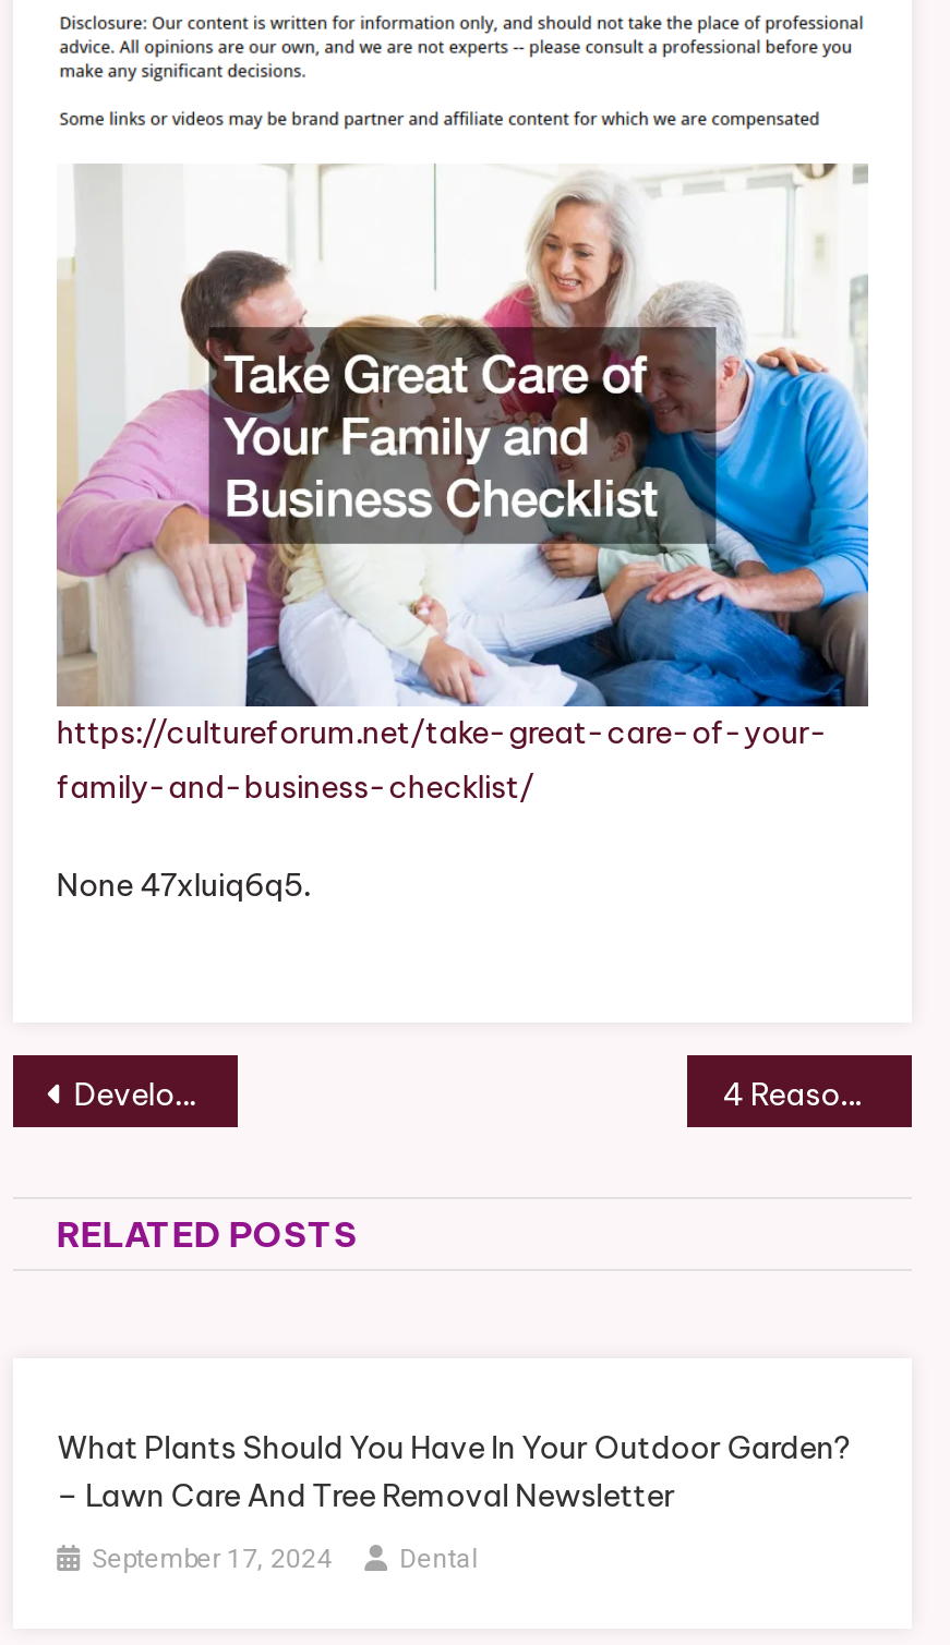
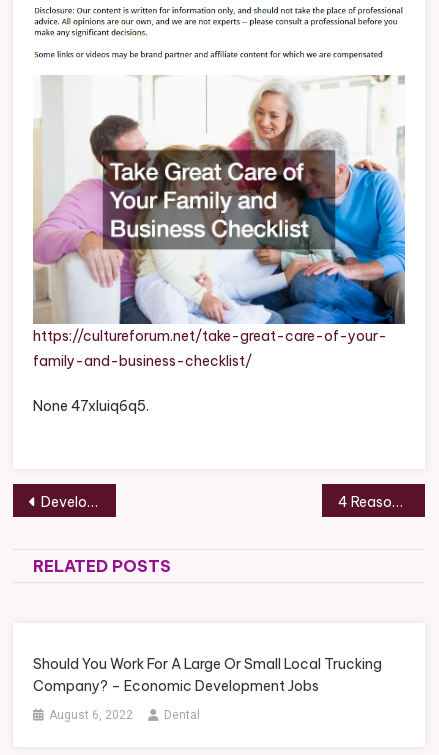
[57,1428,851,1515] What Plants Should You Have In Your Outdoor Garden? | – Lawn Care And Tree Removal Newsletter -> [33,655,382,695] Should You Work For A Large Or Small Local Trucking | Company? – Economic Development Jobs
[92,1543,332,1574] September 17, 2024 -> [49,708,133,722] August 6, 2022

